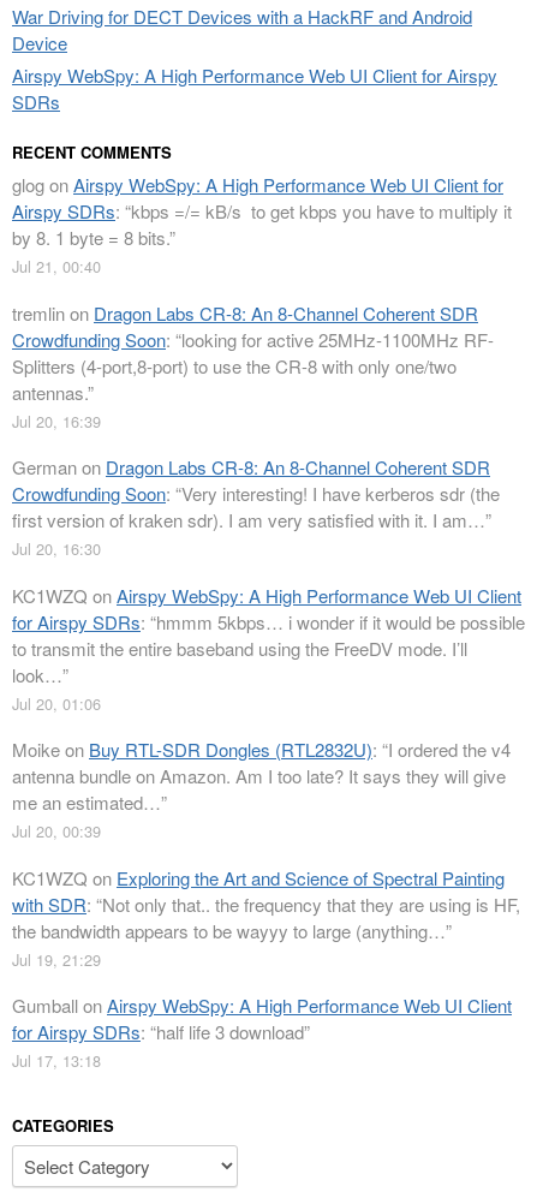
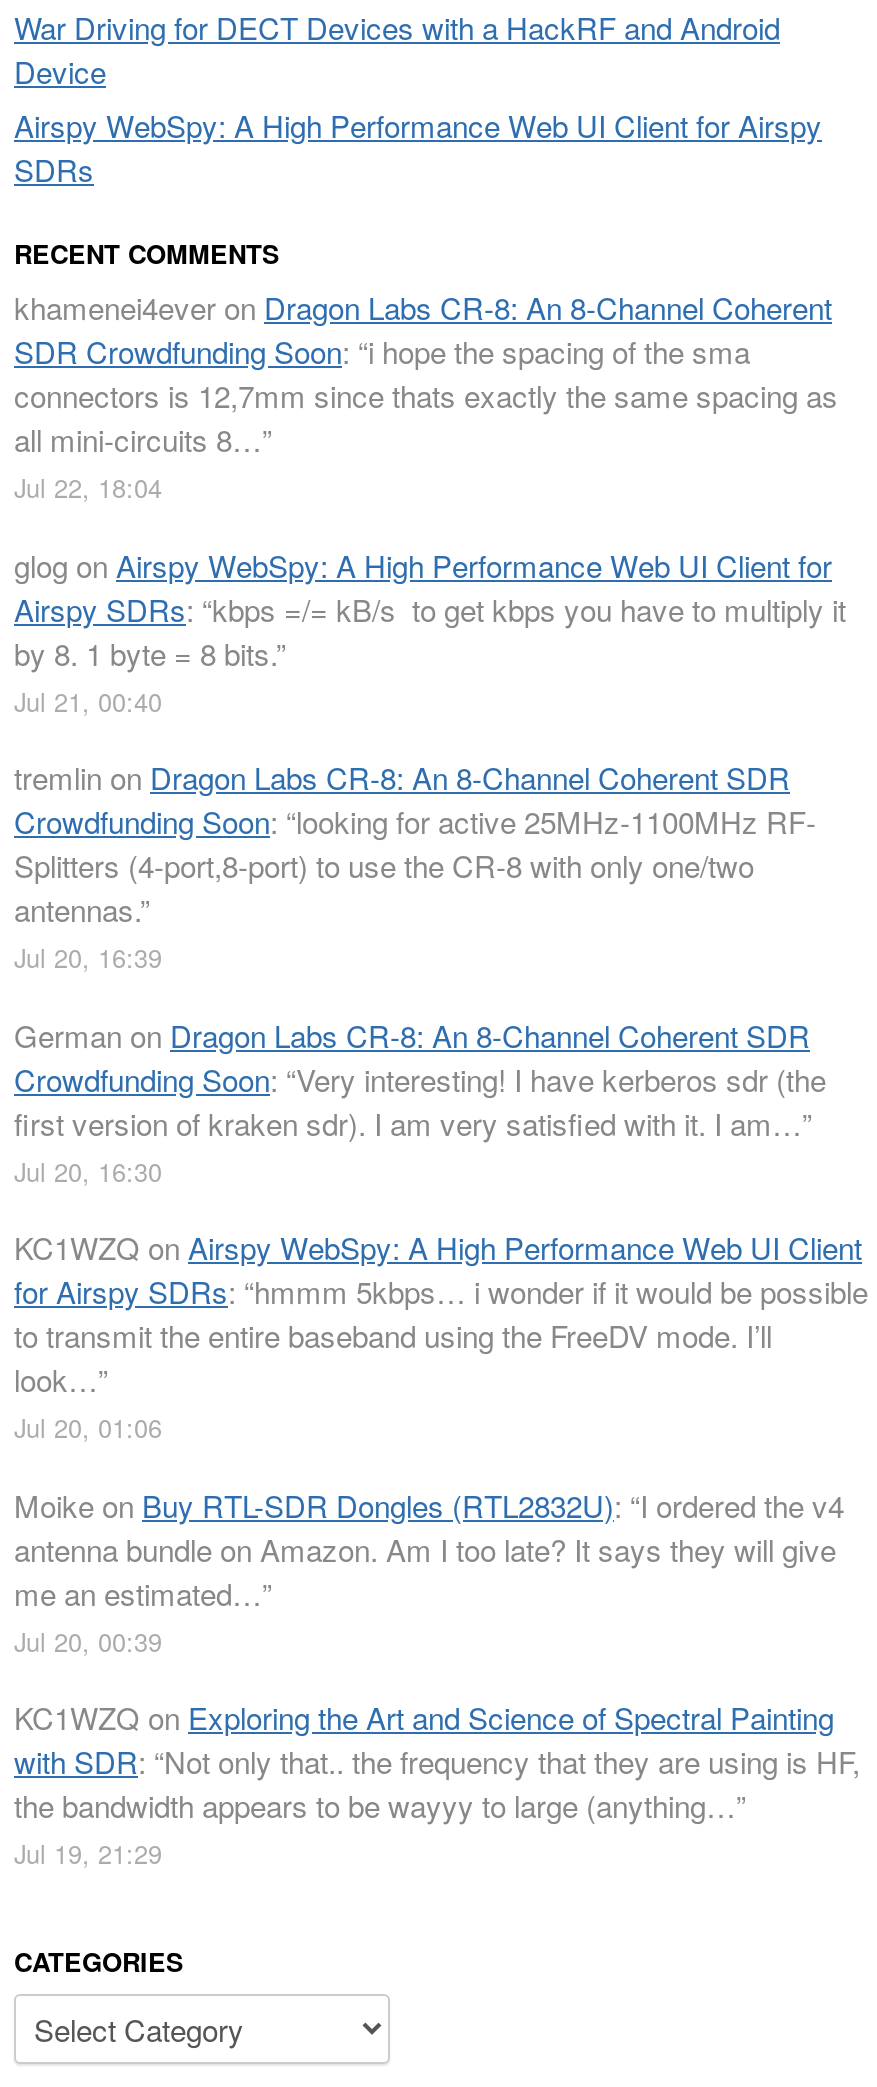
none -> [14,287,838,507] khamenei4ever on Dragon Labs CR-8: An 8-Channel Coherent | SDR Crowdfunding Soon: “i hope the spacing of the sma | connectors is 12,7mm since thats exactly the same spacing as | all mini-circuits 8…” | Jul 22, 18:04
moved [12,172,525,971] -> [14,544,868,1873]: glog on Airspy WebSpy: A High Performance Web UI Client for | Airspy SDRs: “kbps =/= kB/s to get kbps you have to multiply it | by 8. 1 byte = 8 bits.” | ... | the bandwidth appears to be wayyy to large (anything…” | Jul 19, 21:29
[12,993,512,1072] Gumball on Airspy WebSpy: A High Performance Web UI Client | for Airspy SDRs: “half life 3 download” | Jul 17, 13:18 -> none

